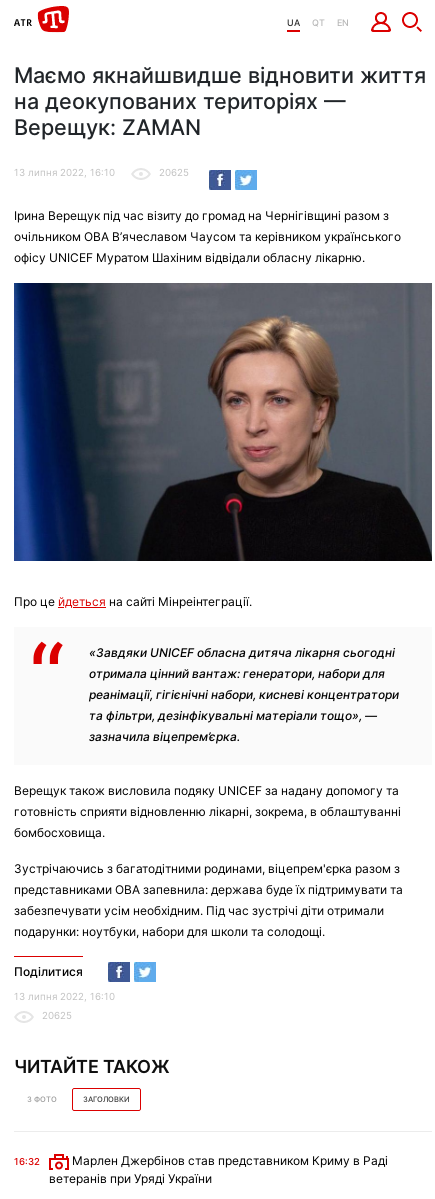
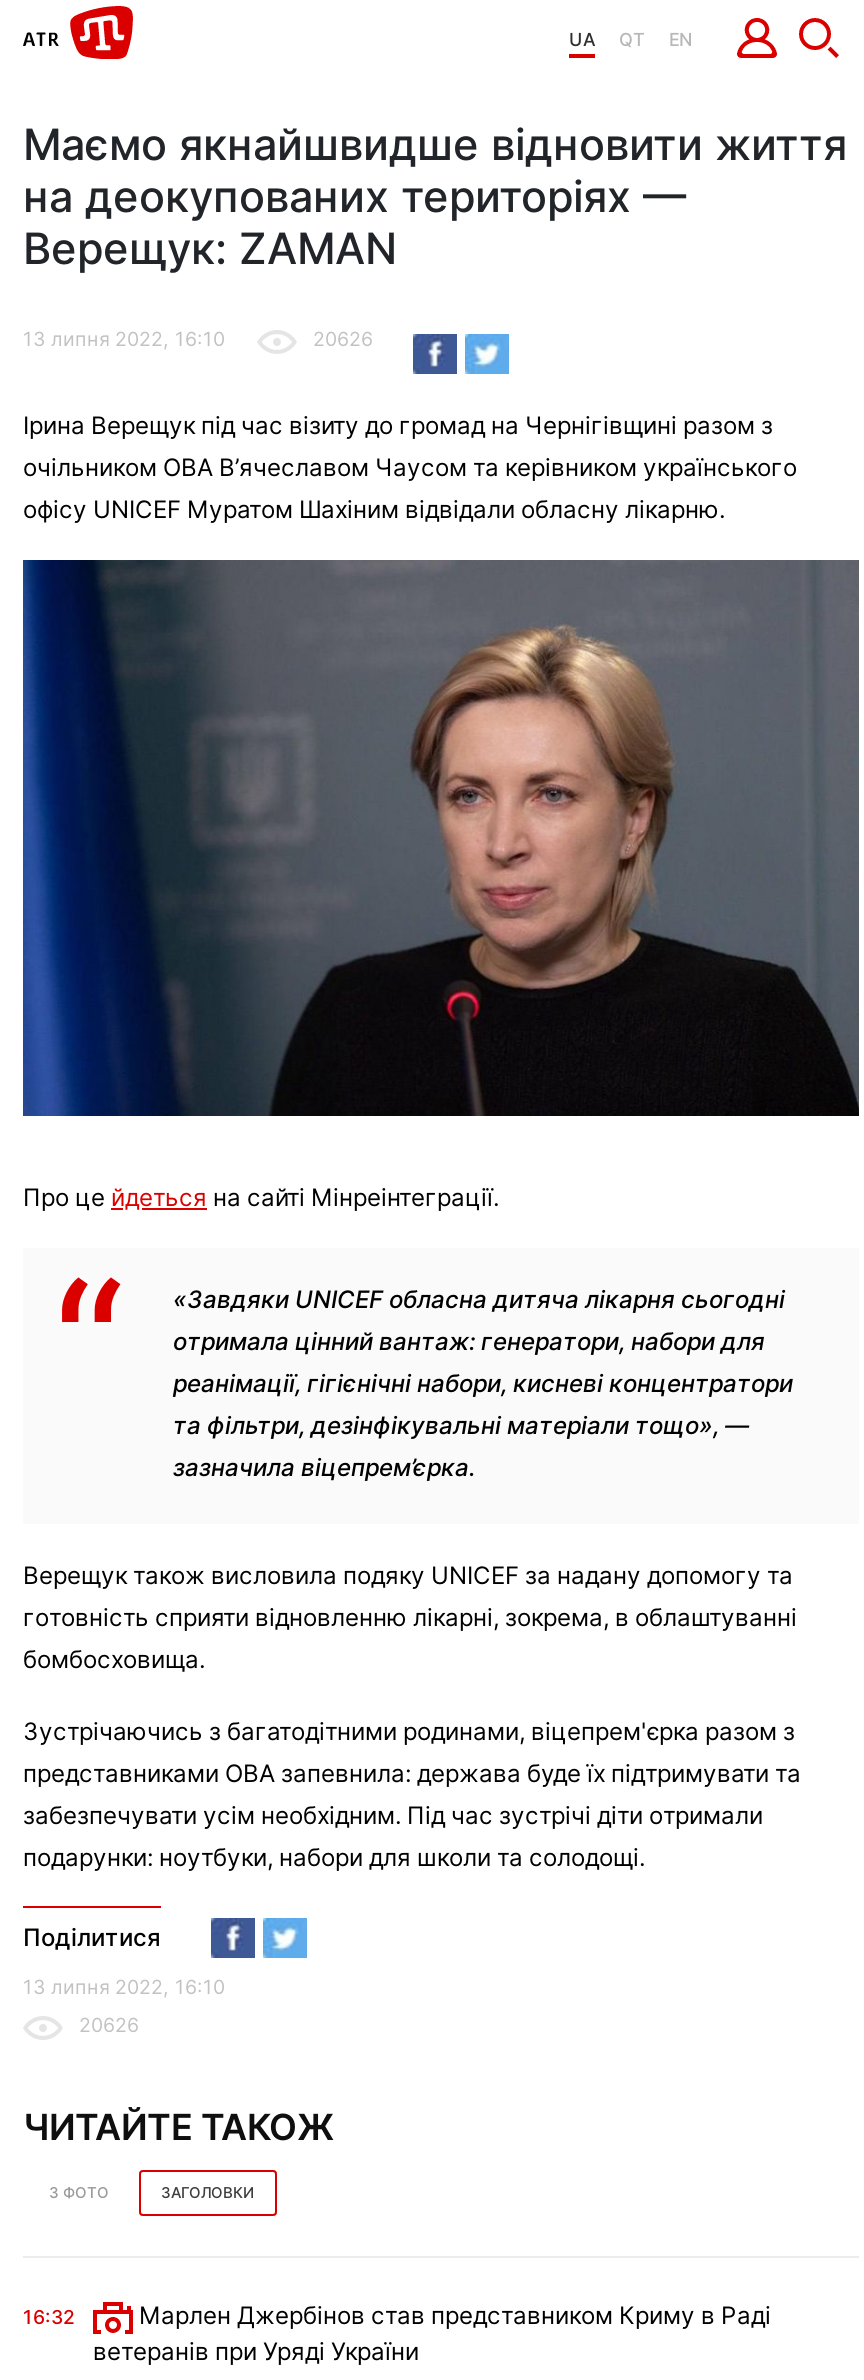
[159,167,189,178] 20625 -> [313,328,373,350] 20626
[42,1010,72,1021] 20625 -> [79,2014,139,2036] 20626

